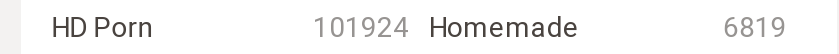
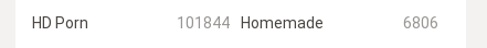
[313,12,579,44] 101924 Homemade -> [177,15,324,32] 101844 Homemade
[723,12,787,44] 6819 -> [403,15,438,32] 6806

